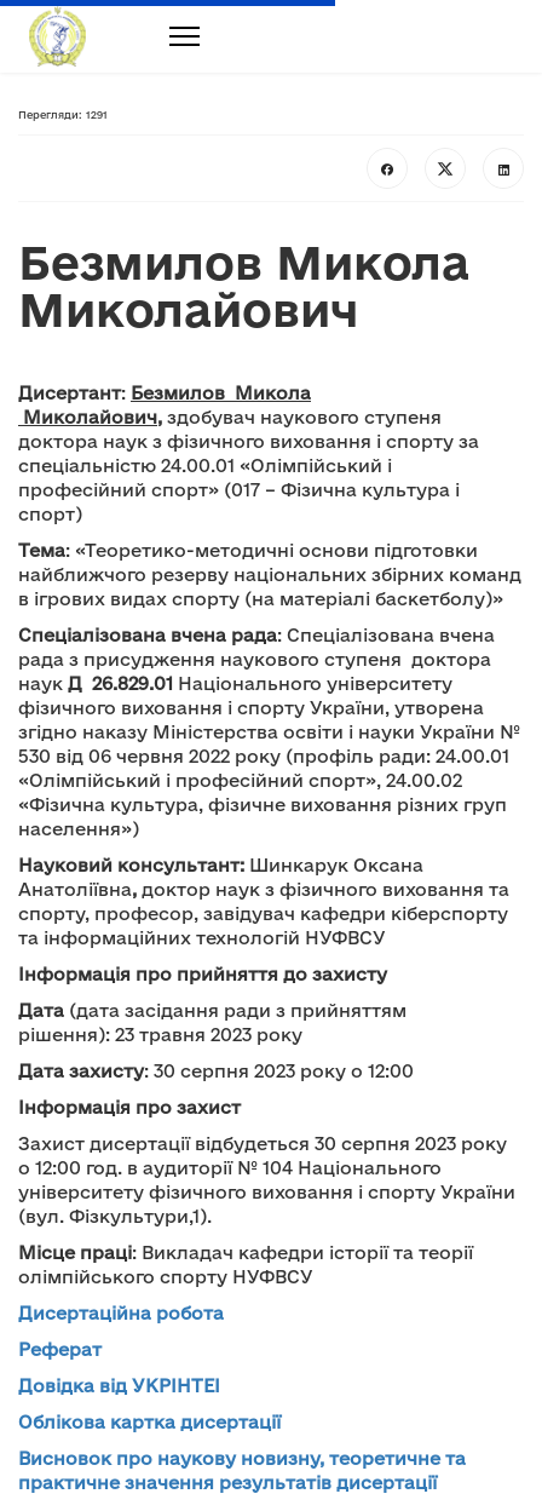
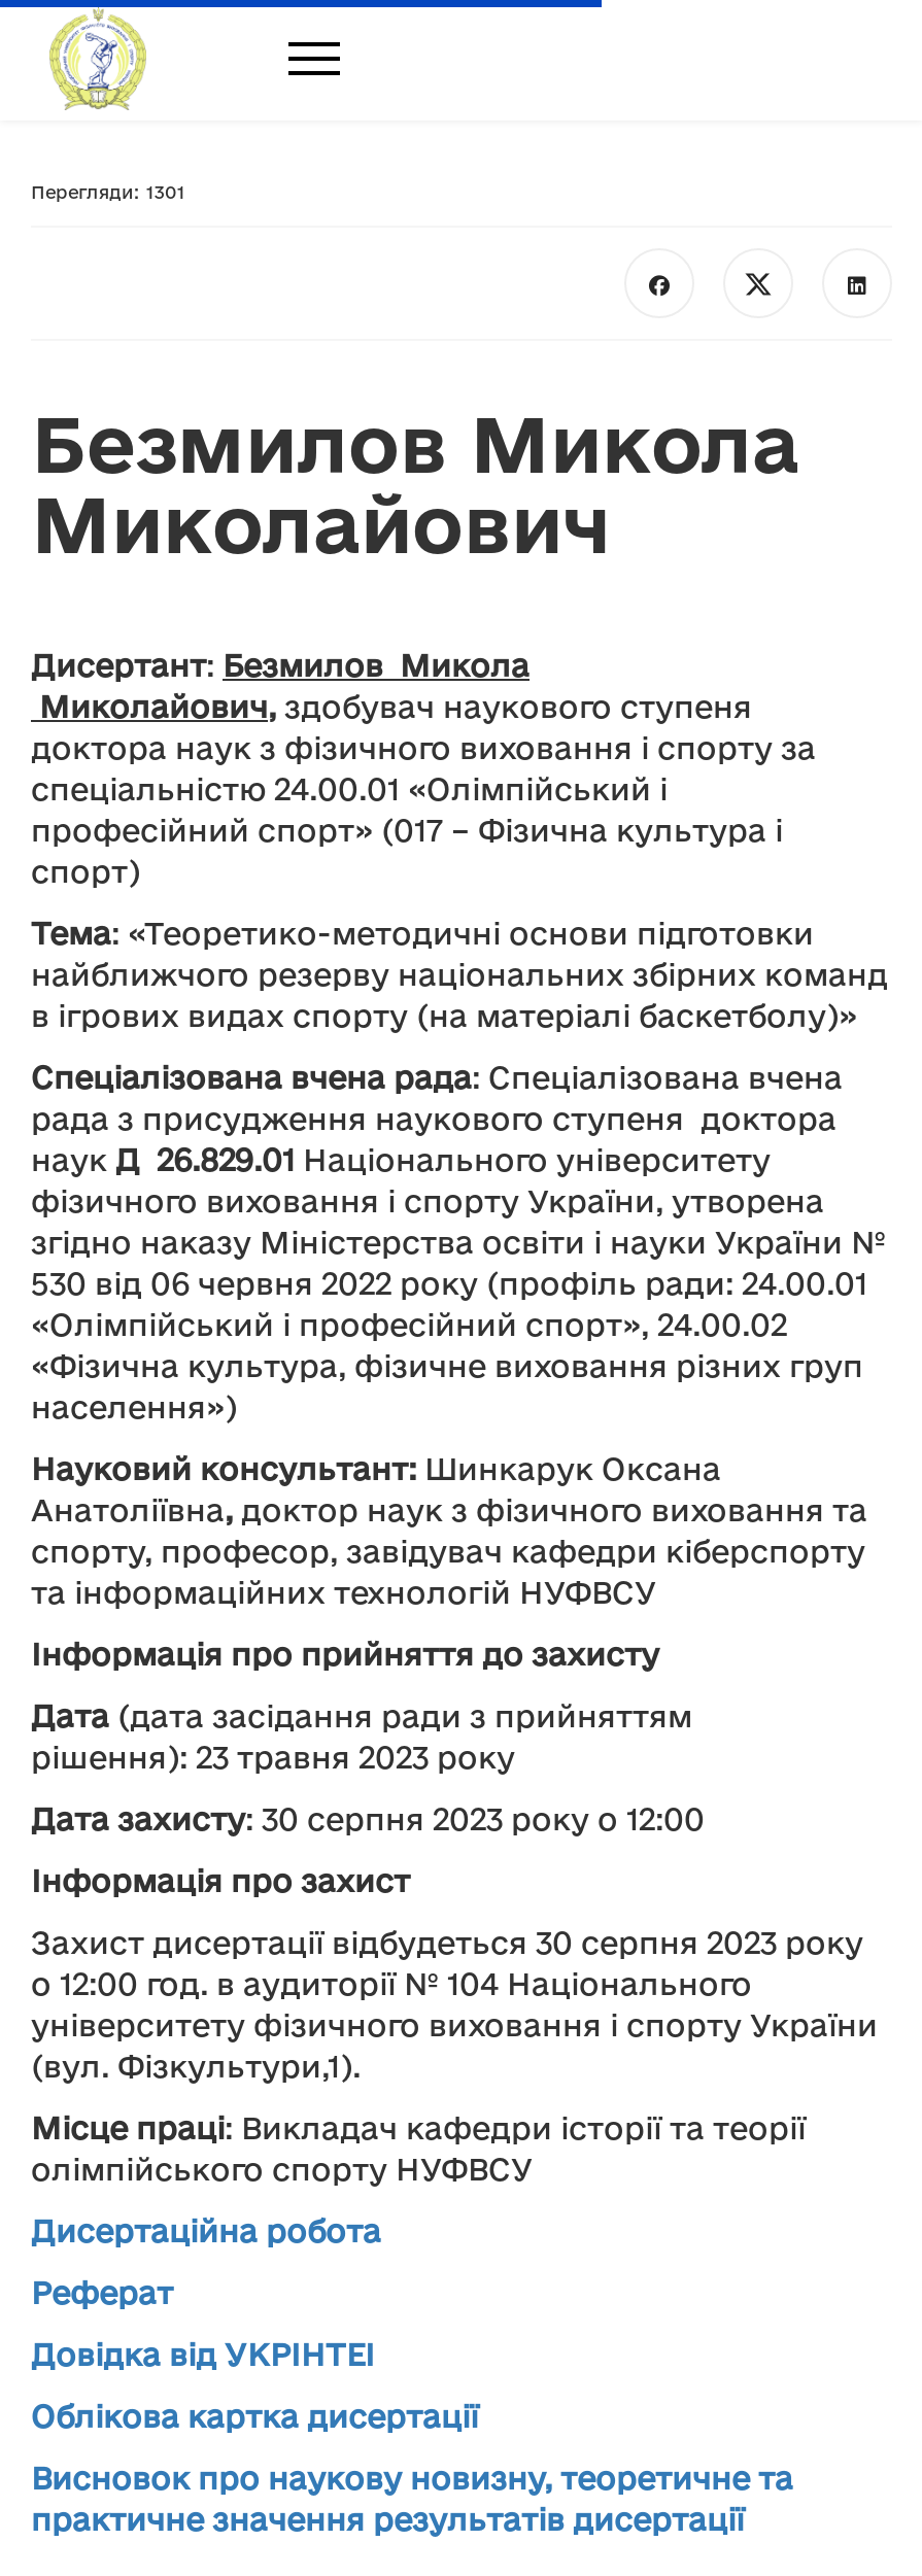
[18,109,108,121] Перегляди: 1291 -> [31,182,185,203] Перегляди: 1301

